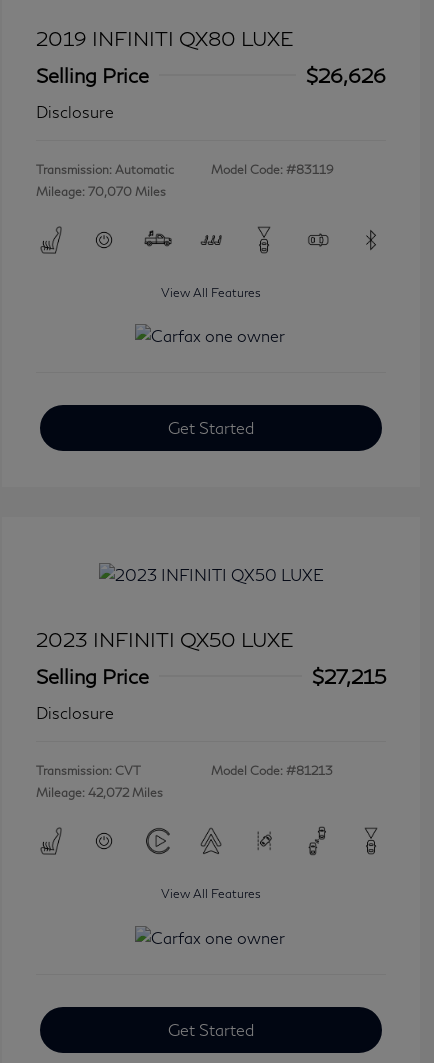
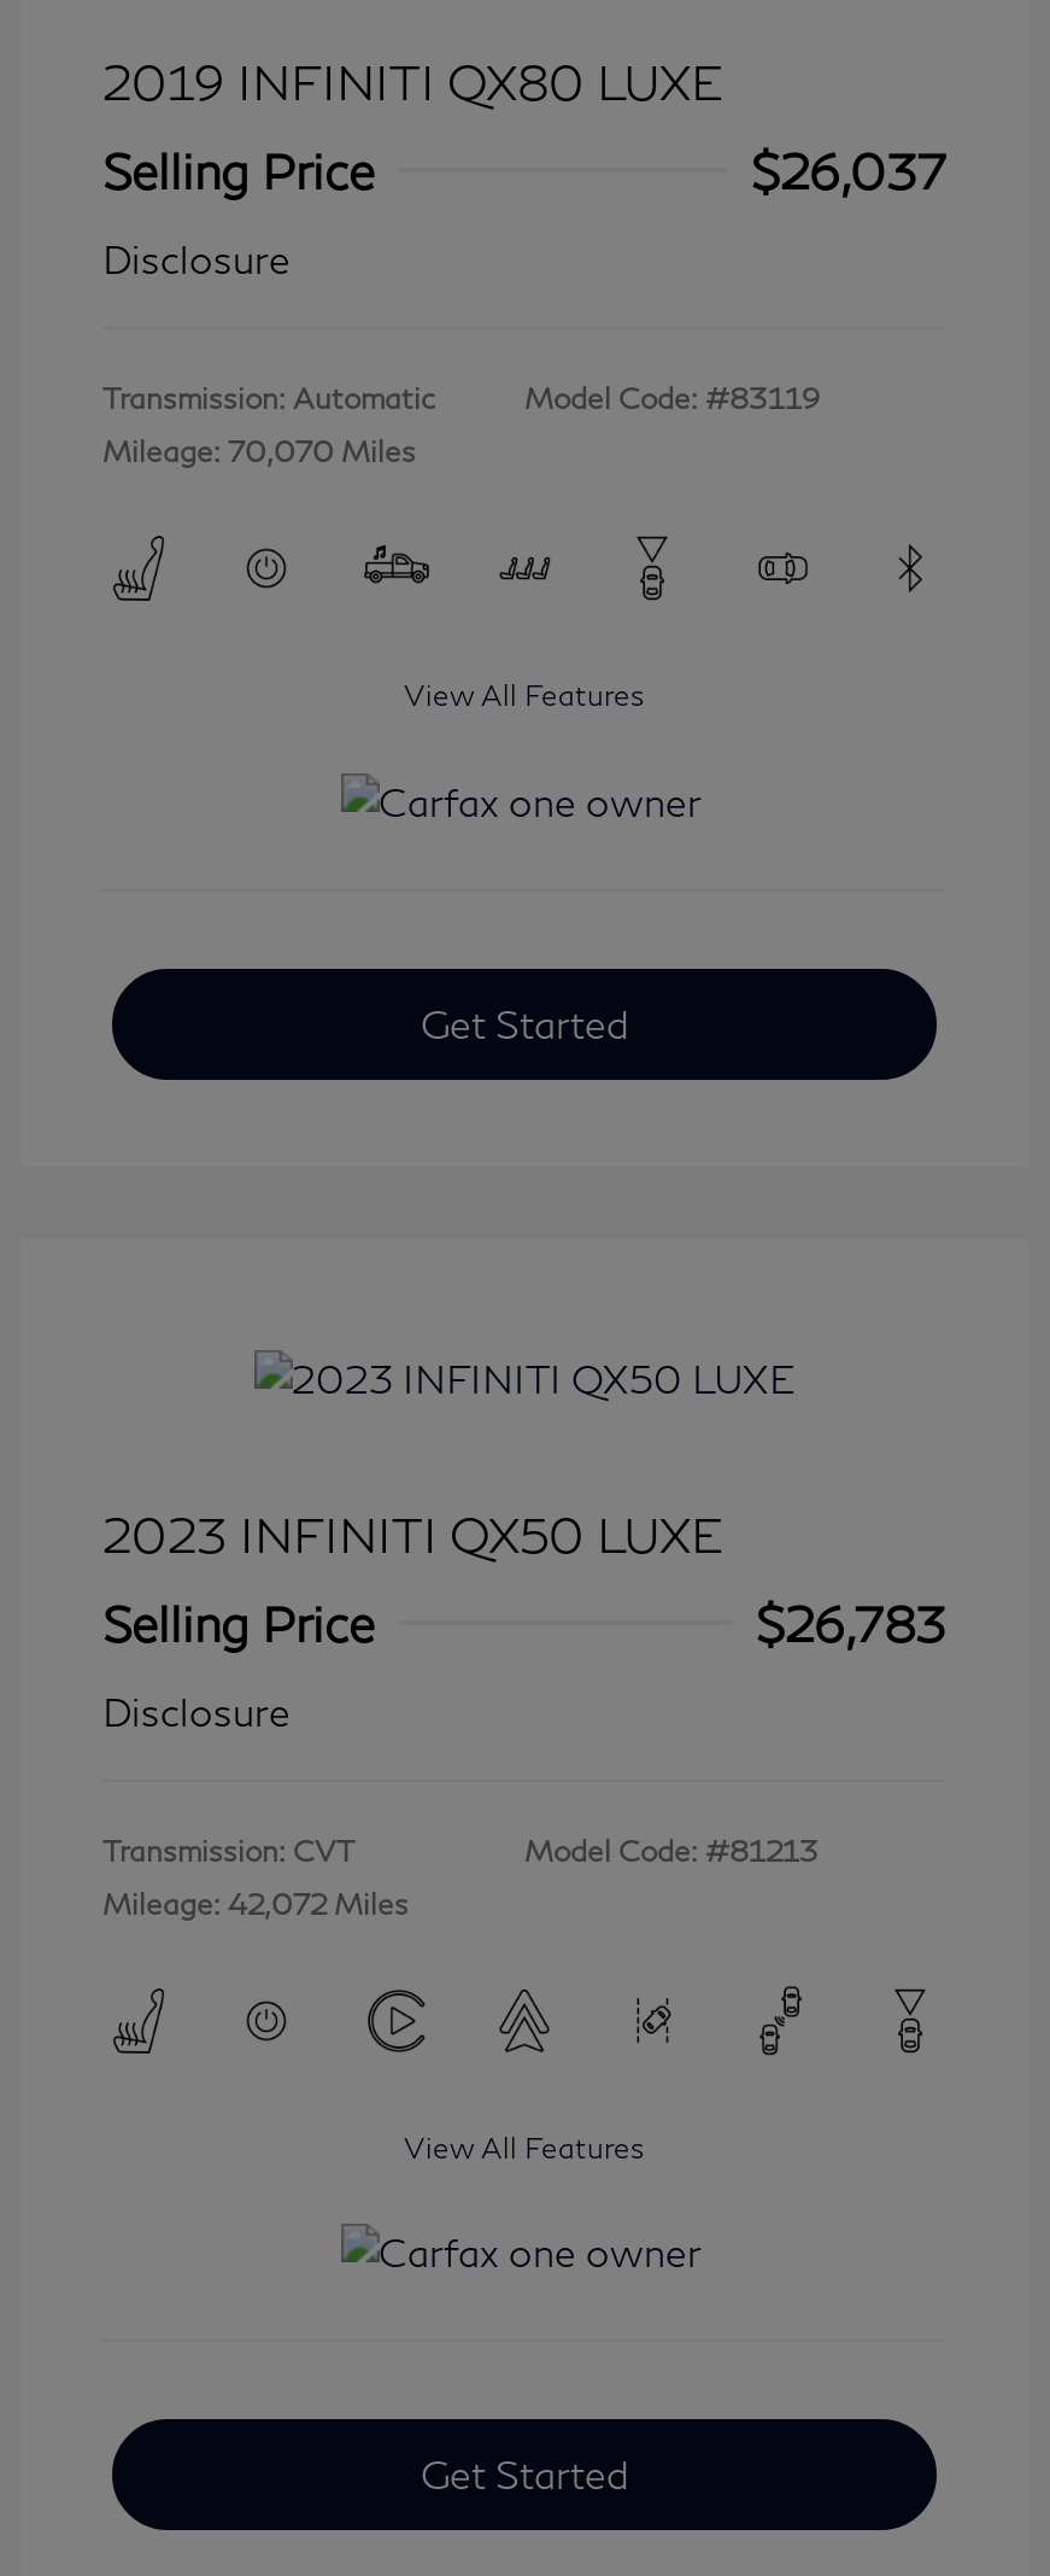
[306,63,386,87] $26,626 -> [751,142,946,200] $26,037
[312,664,386,688] $27,215 -> [756,1592,946,1650] $26,783

